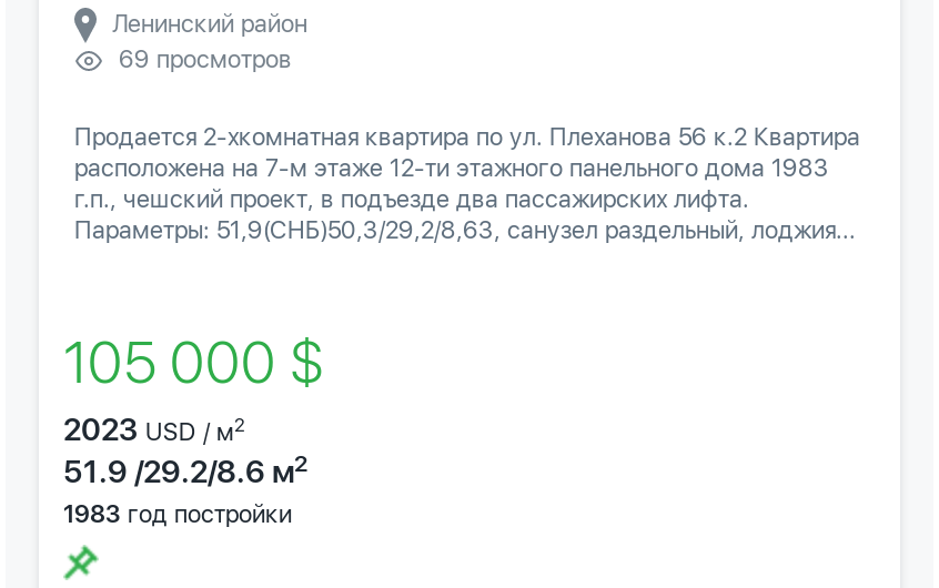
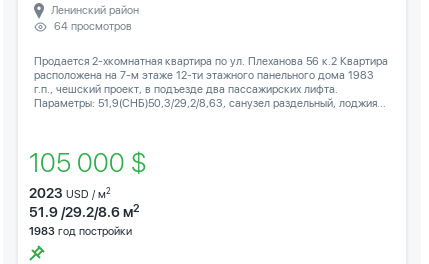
[119,45,292,74] 69 просмотров -> [54,20,132,33] 64 просмотров

